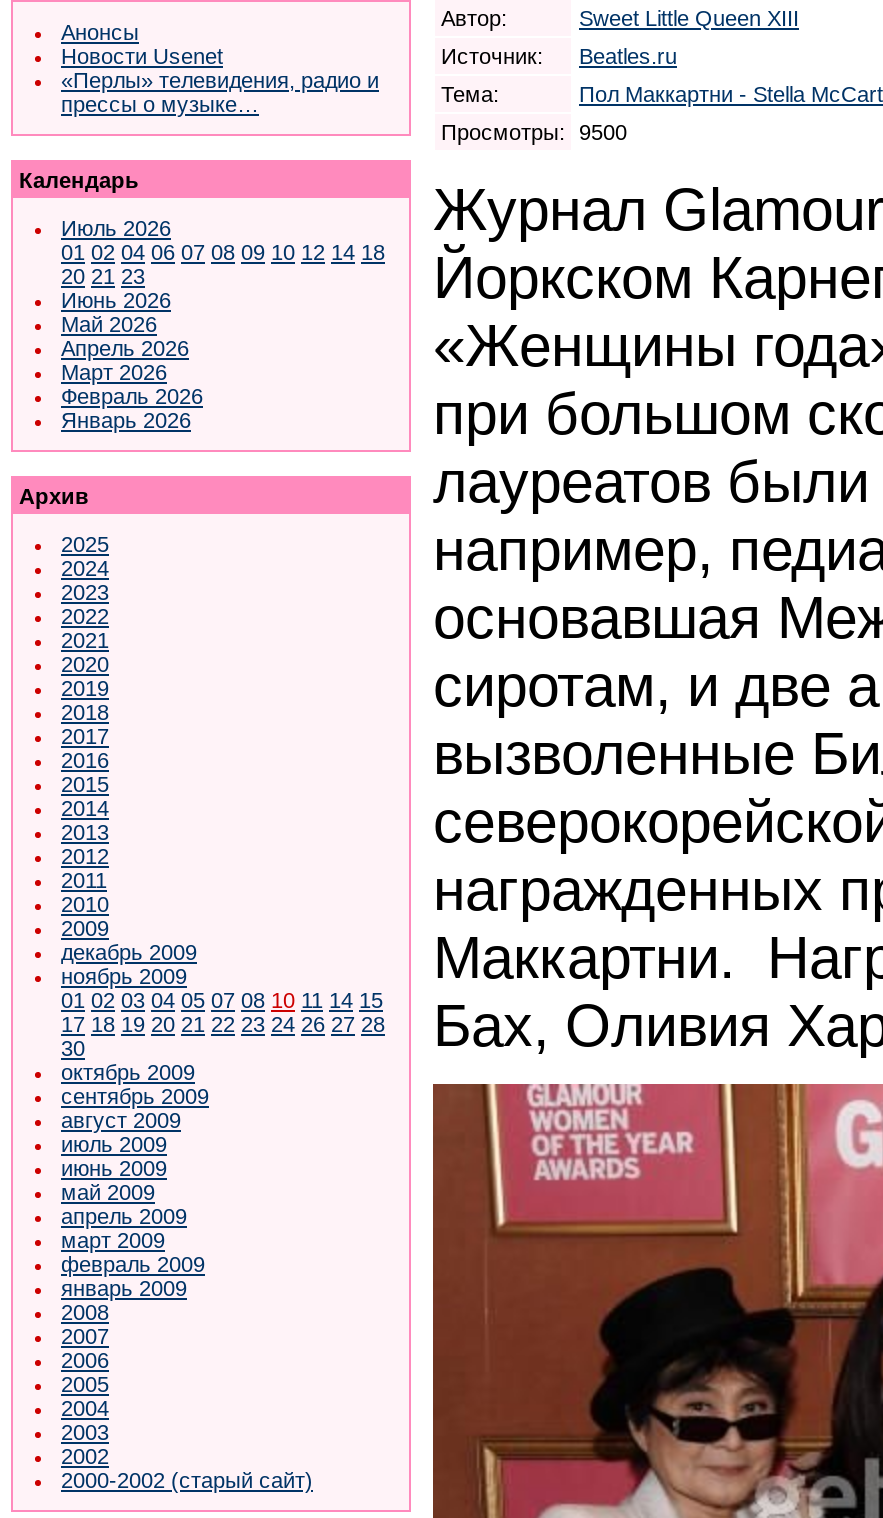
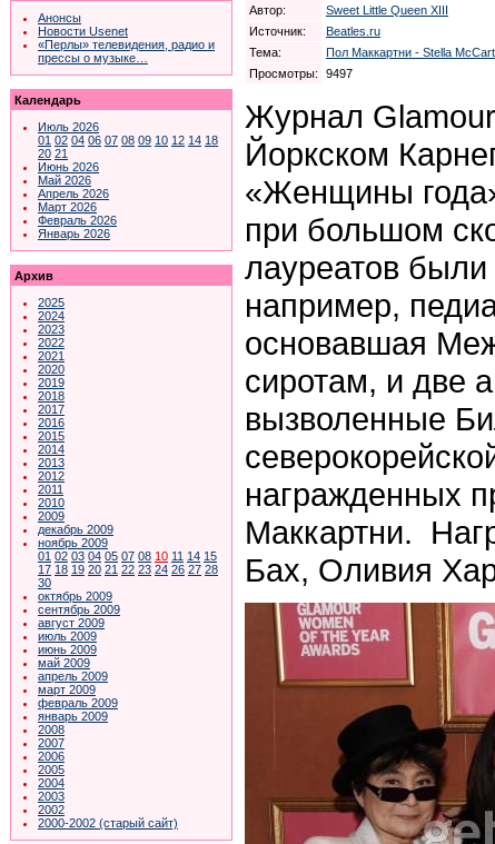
[441,119,627,143] Просмотры: 9500 -> [249,66,353,80] Просмотры: 9497
[61,264,145,288] 20 21 23 -> [38,147,68,160] 20 21

